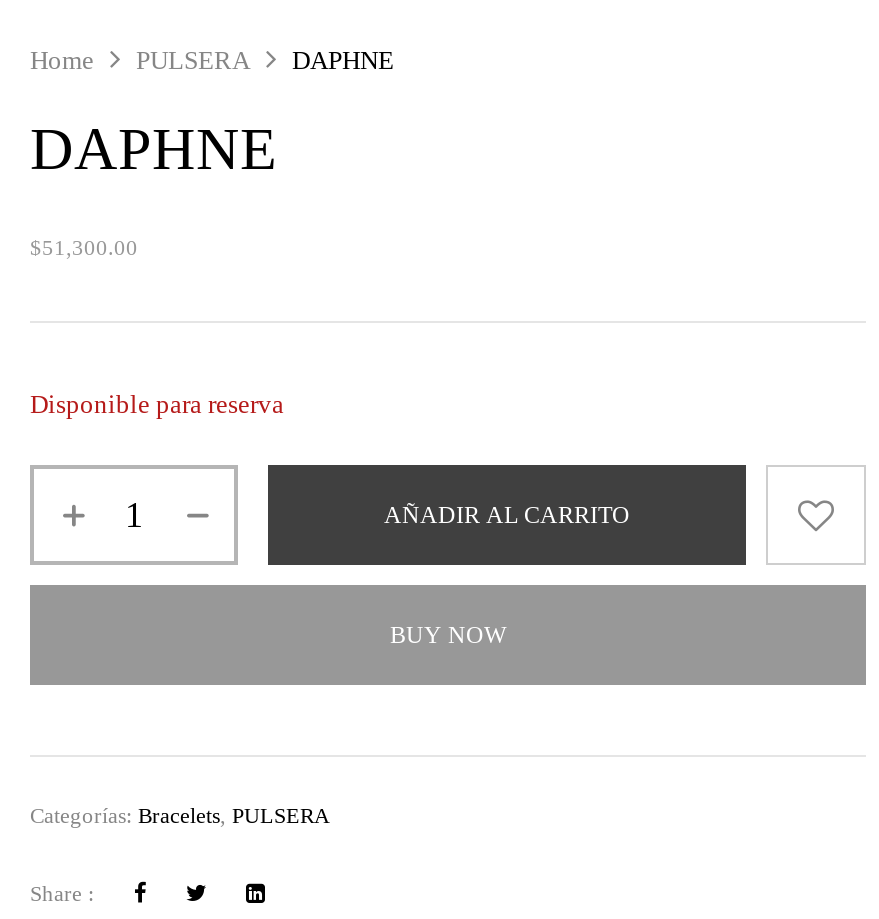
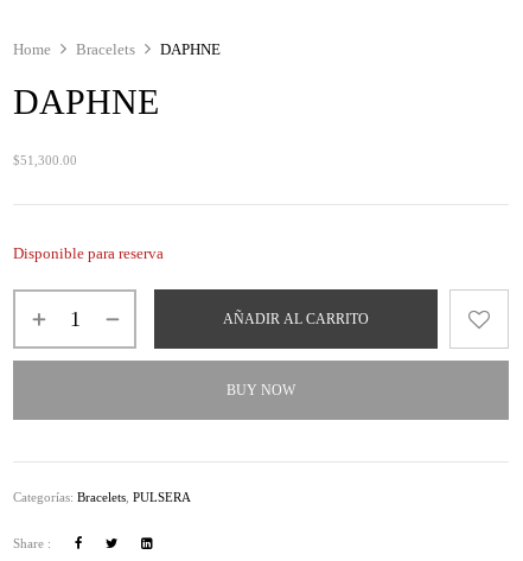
[136,45,250,75] PULSERA -> [76,40,135,58] Bracelets

